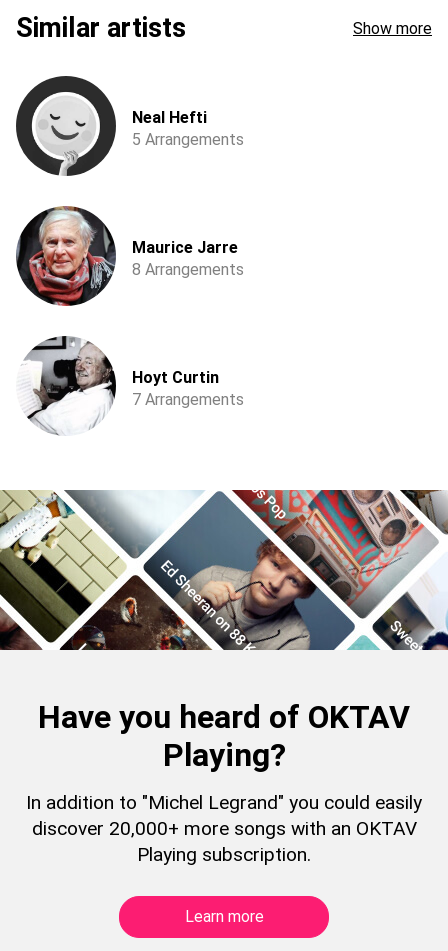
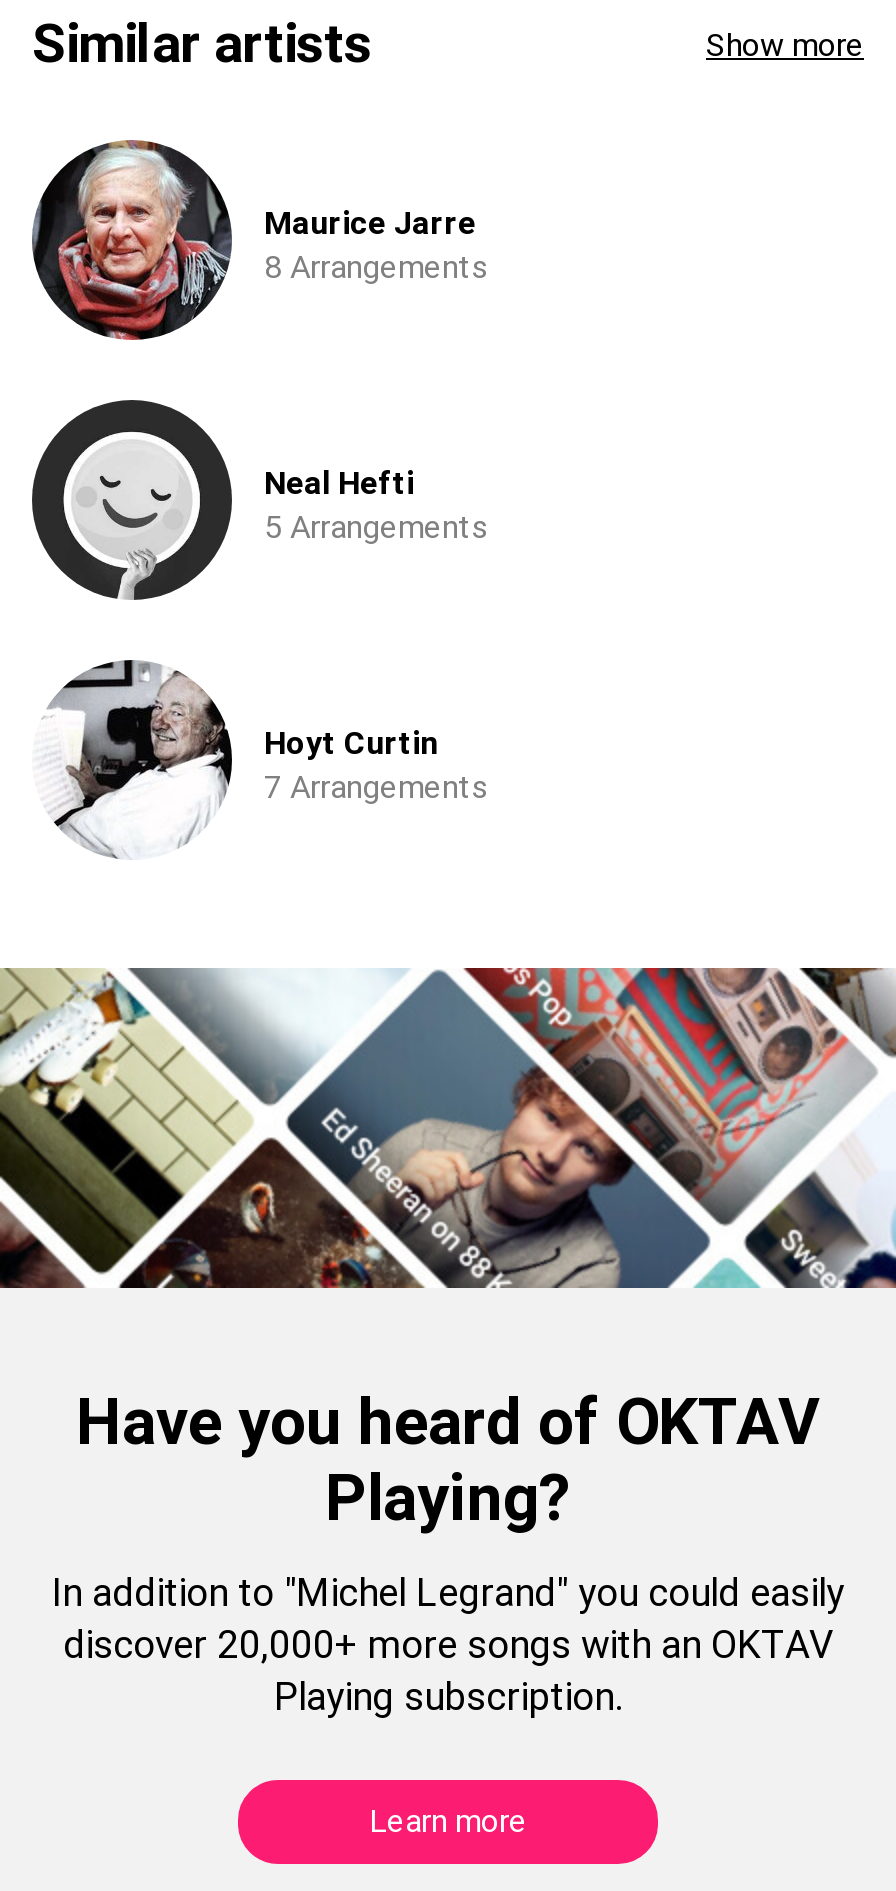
moved [132,108,244,149] -> [264,464,488,546]: Neal Hefti | 5 Arrangements
moved [16,206,244,306] -> [32,138,488,340]: [image] | Maurice Jarre | 8 Arrangements

